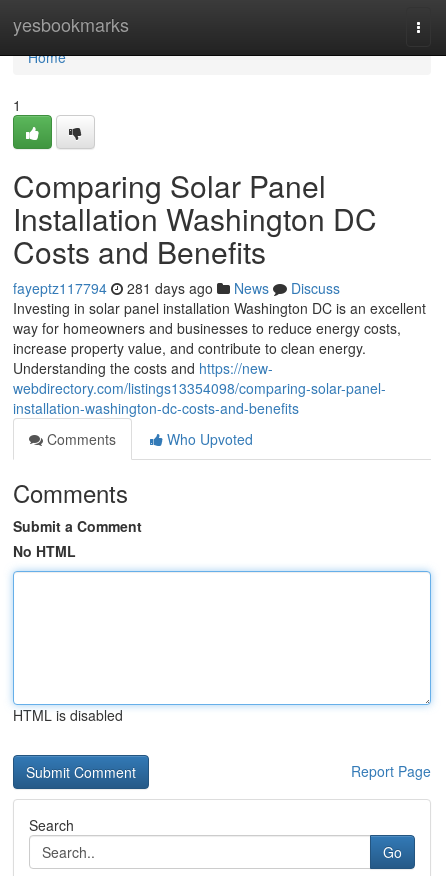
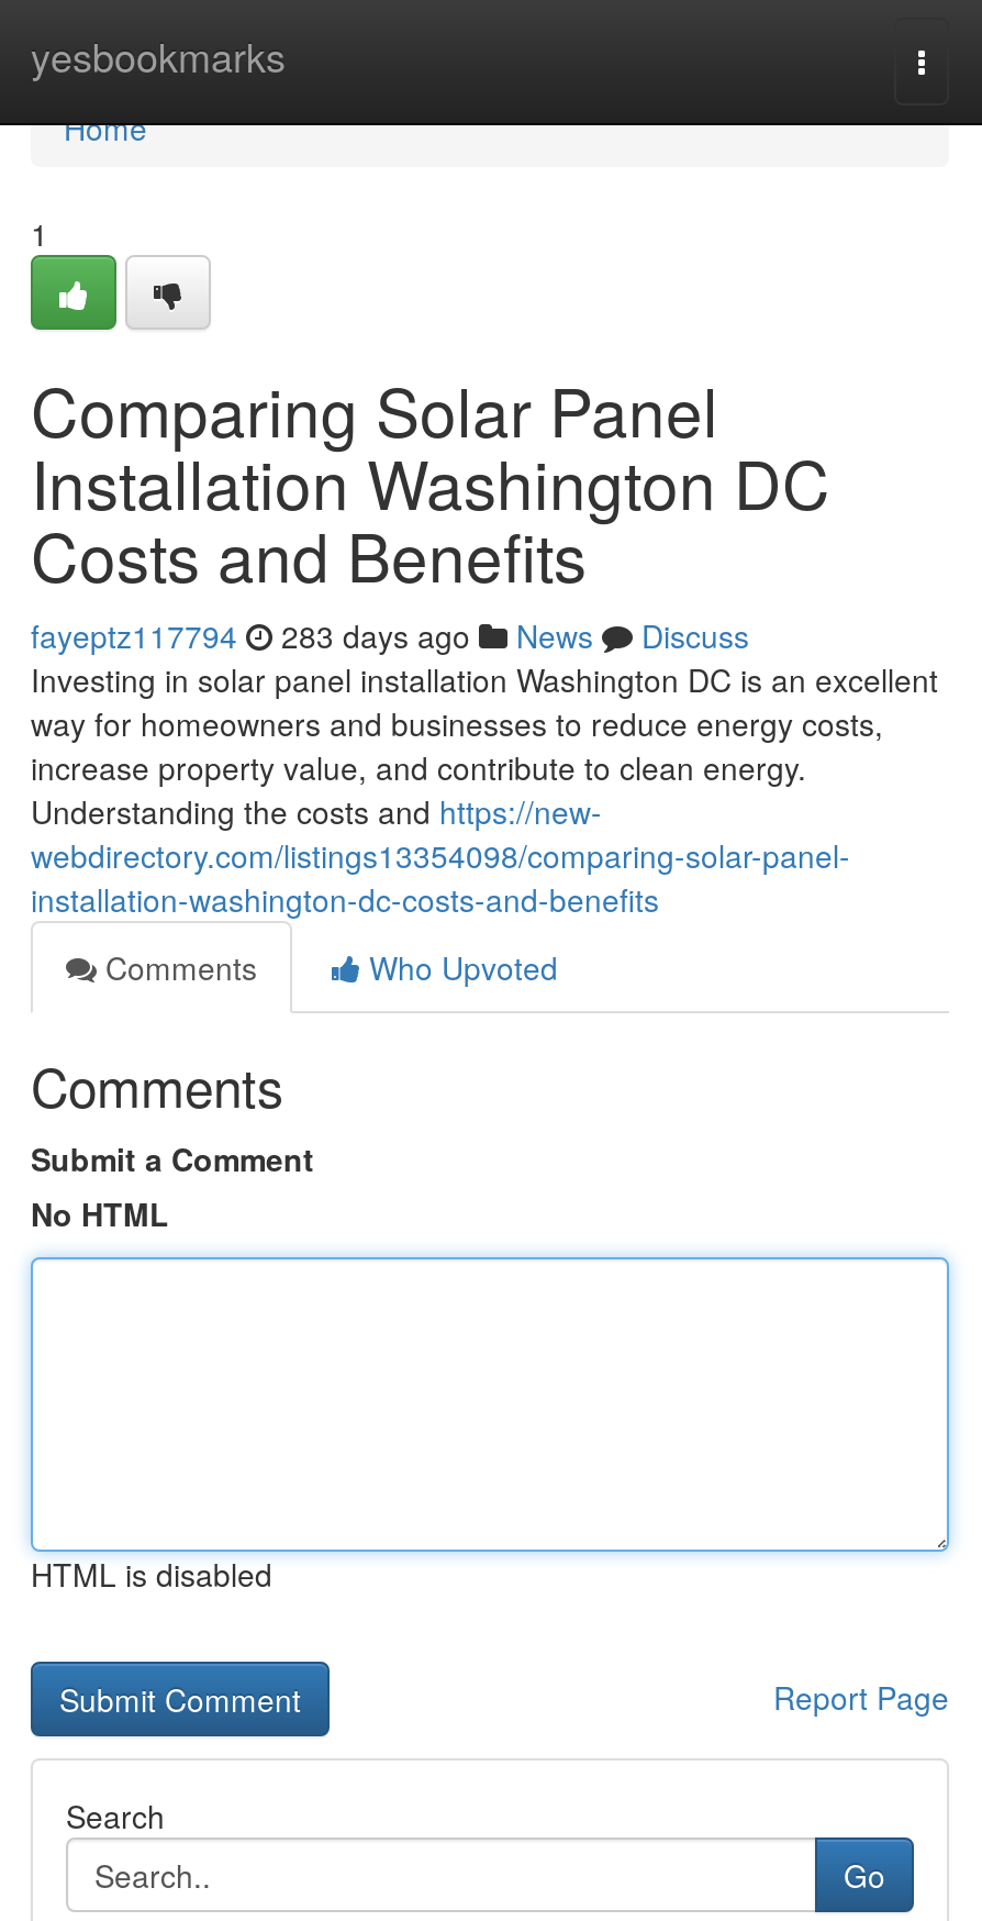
[13,278,340,298] fayeptz117794 281 days ago News Discuss -> [31,613,749,657] fayeptz117794 283 days ago News Discuss

